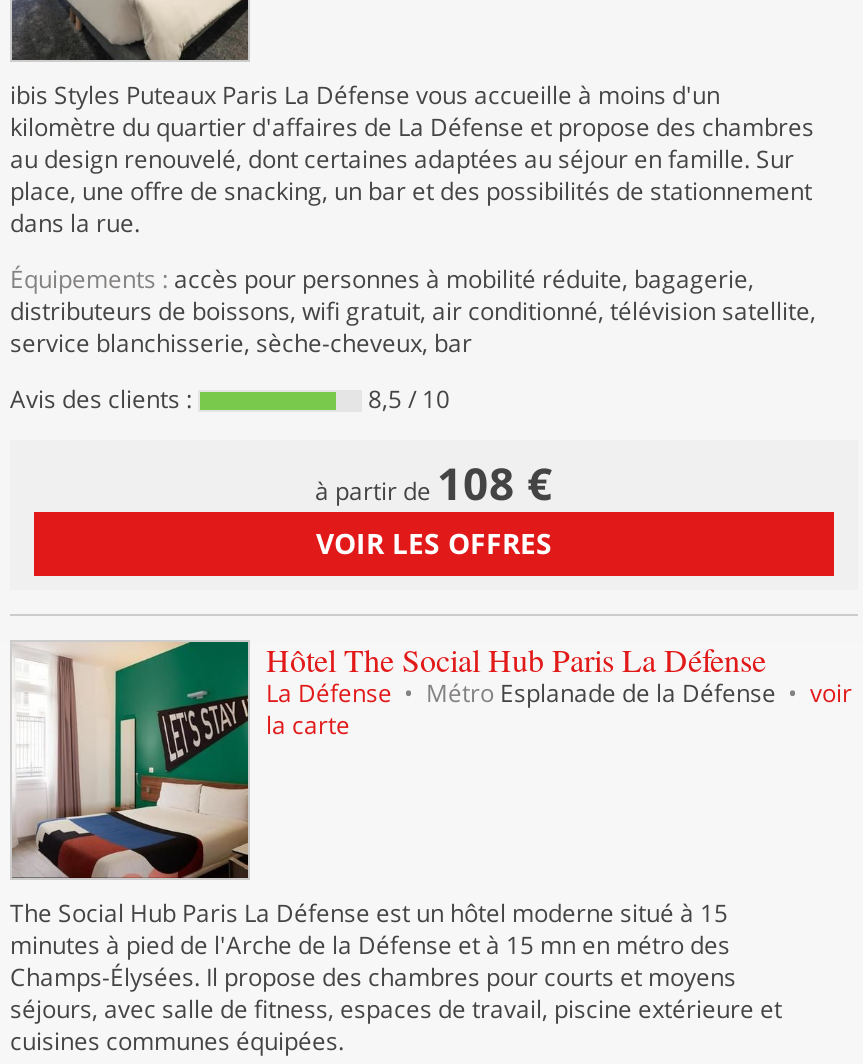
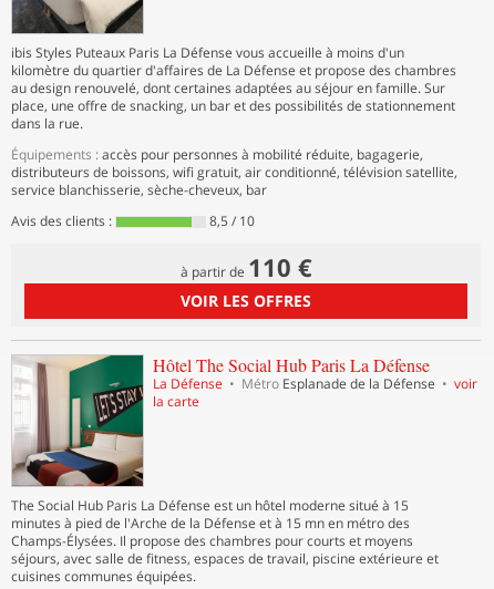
[315,452,553,512] à partir de 108 € -> [180,250,312,283] à partir de 110 €

